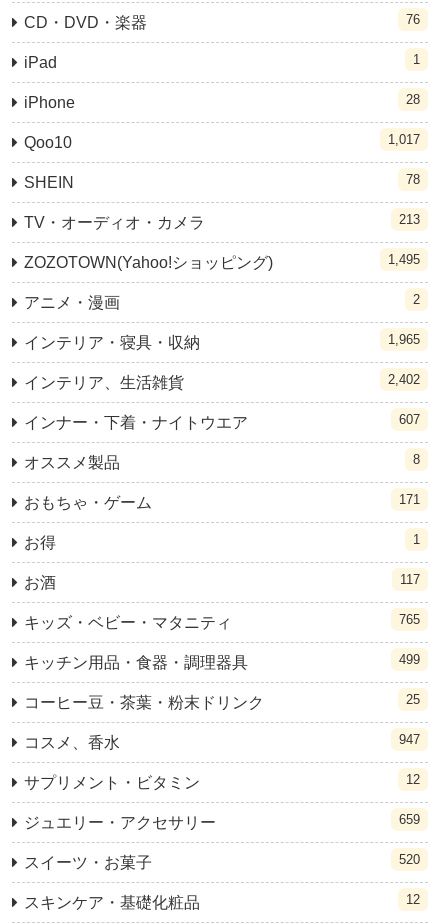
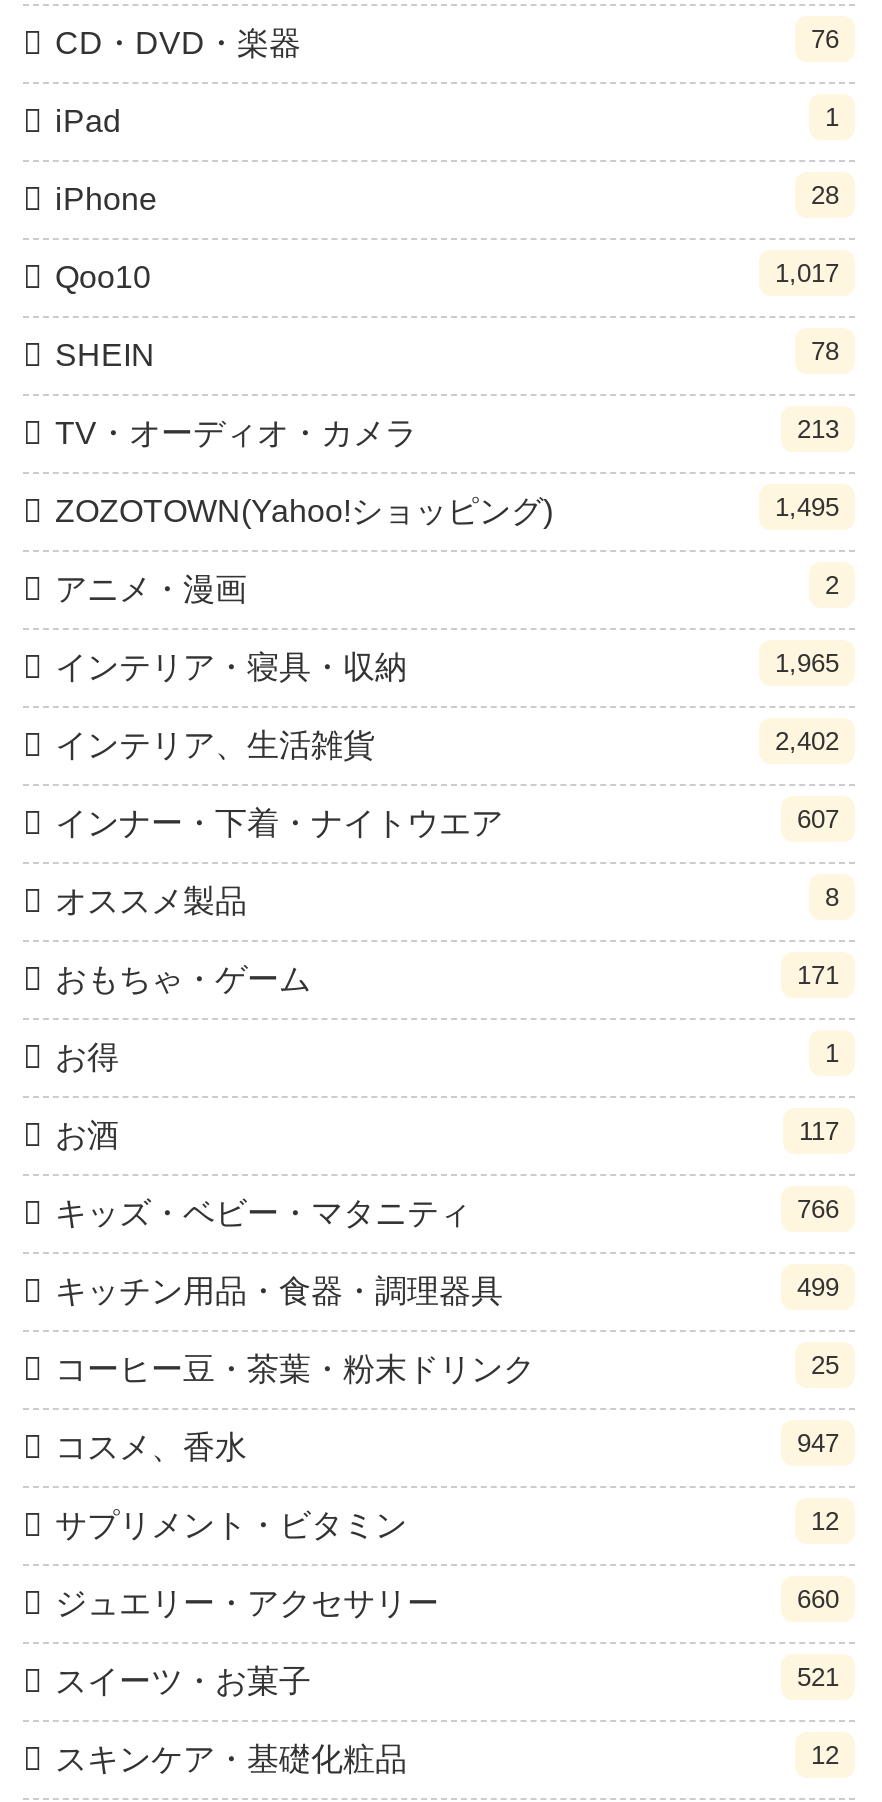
[399,612,420,627] 765 -> [797,1194,839,1224] 766
[399,812,420,827] 659 -> [797,1584,839,1614] 660
[399,852,420,867] 520 -> [797,1662,839,1692] 521

